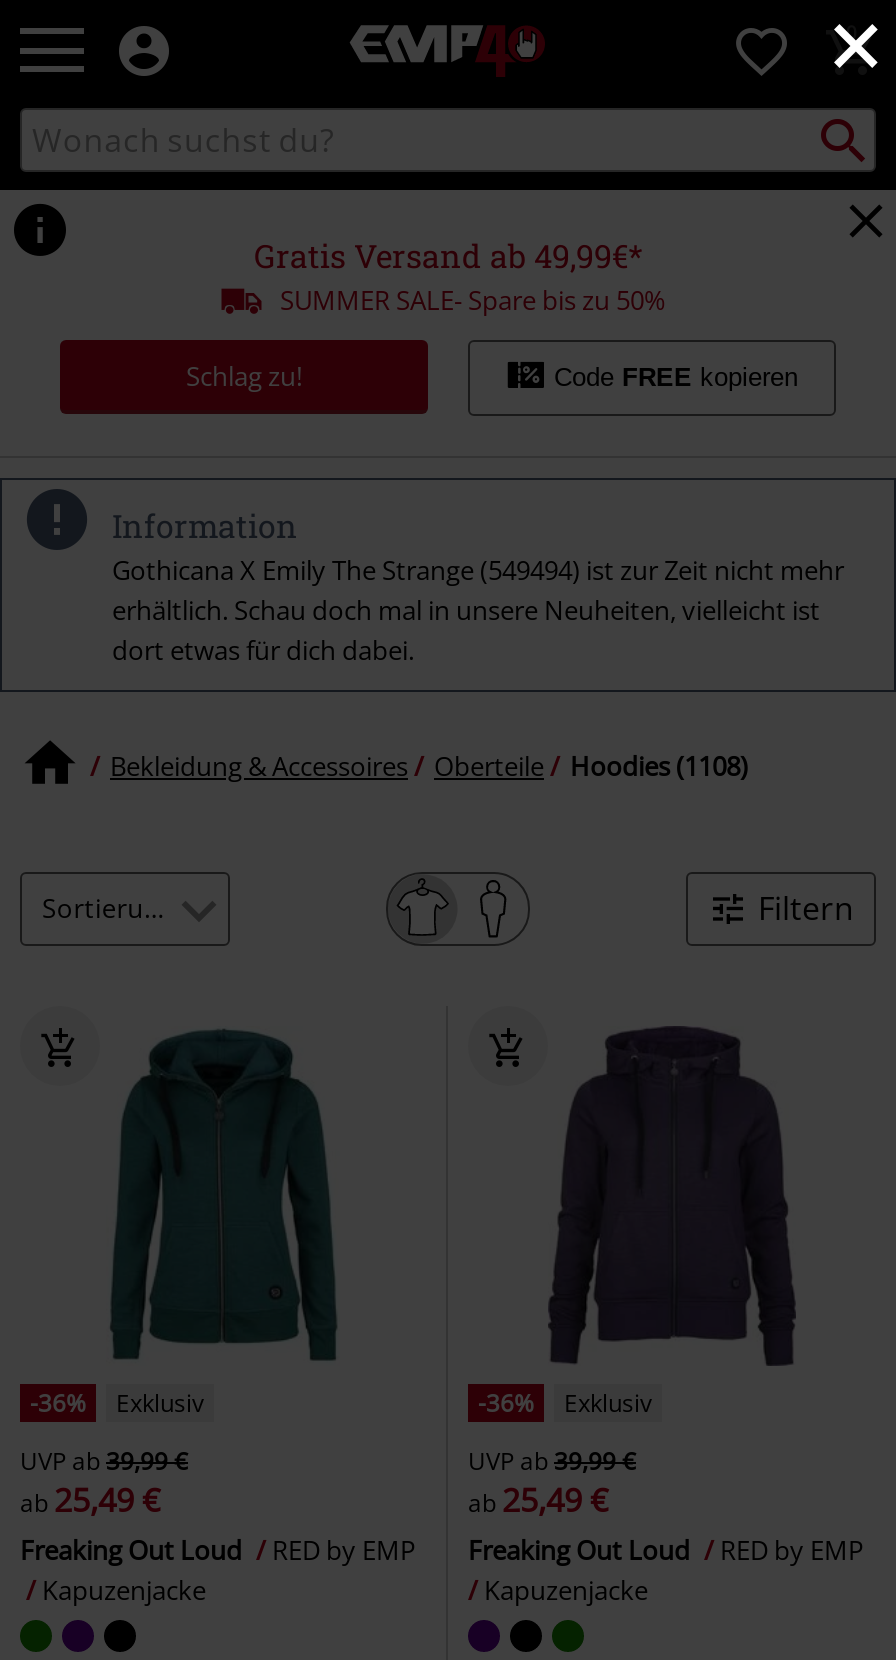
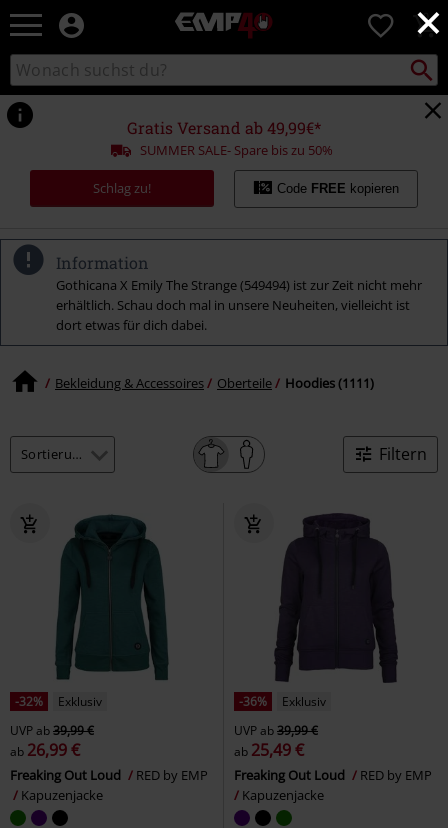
[110,748,748,784] Bekleidung & Accessoires Oberteile Hoodies (1108) -> [55,374,374,392] Bekleidung & Accessoires Oberteile Hoodies (1111)
[30,1385,204,1419] -36% Exklusiv -> [15,693,102,710] -32% Exklusiv
[20,1477,160,1521] ab 25,49 € -> [10,739,80,761] ab 26,99 €

